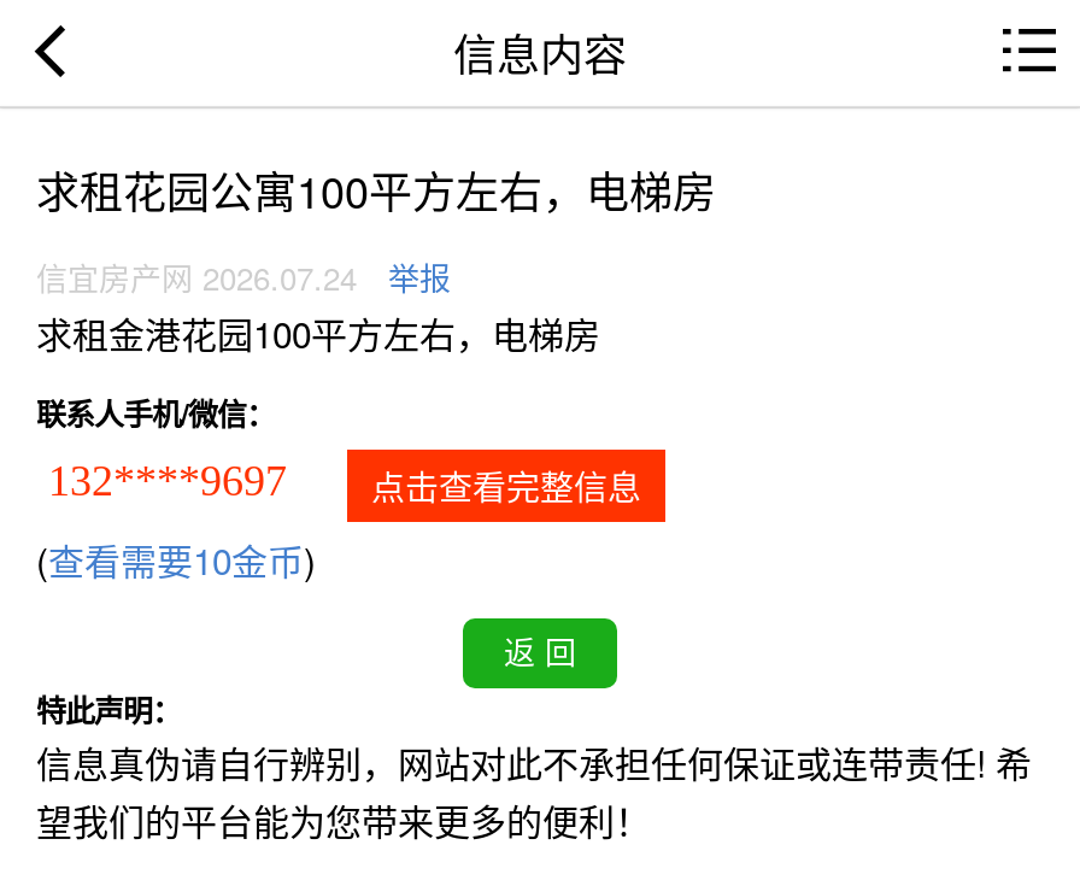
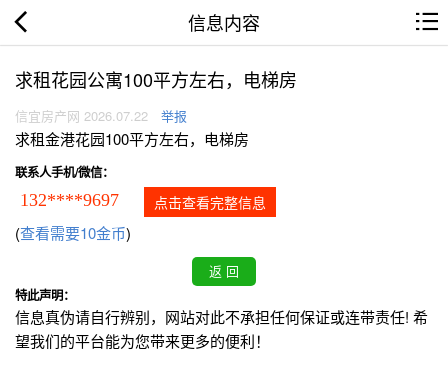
[36,255,451,301] 信宜房产网 2026.07.24 举报 -> [15,106,187,125] 信宜房产网 2026.07.22 举报

